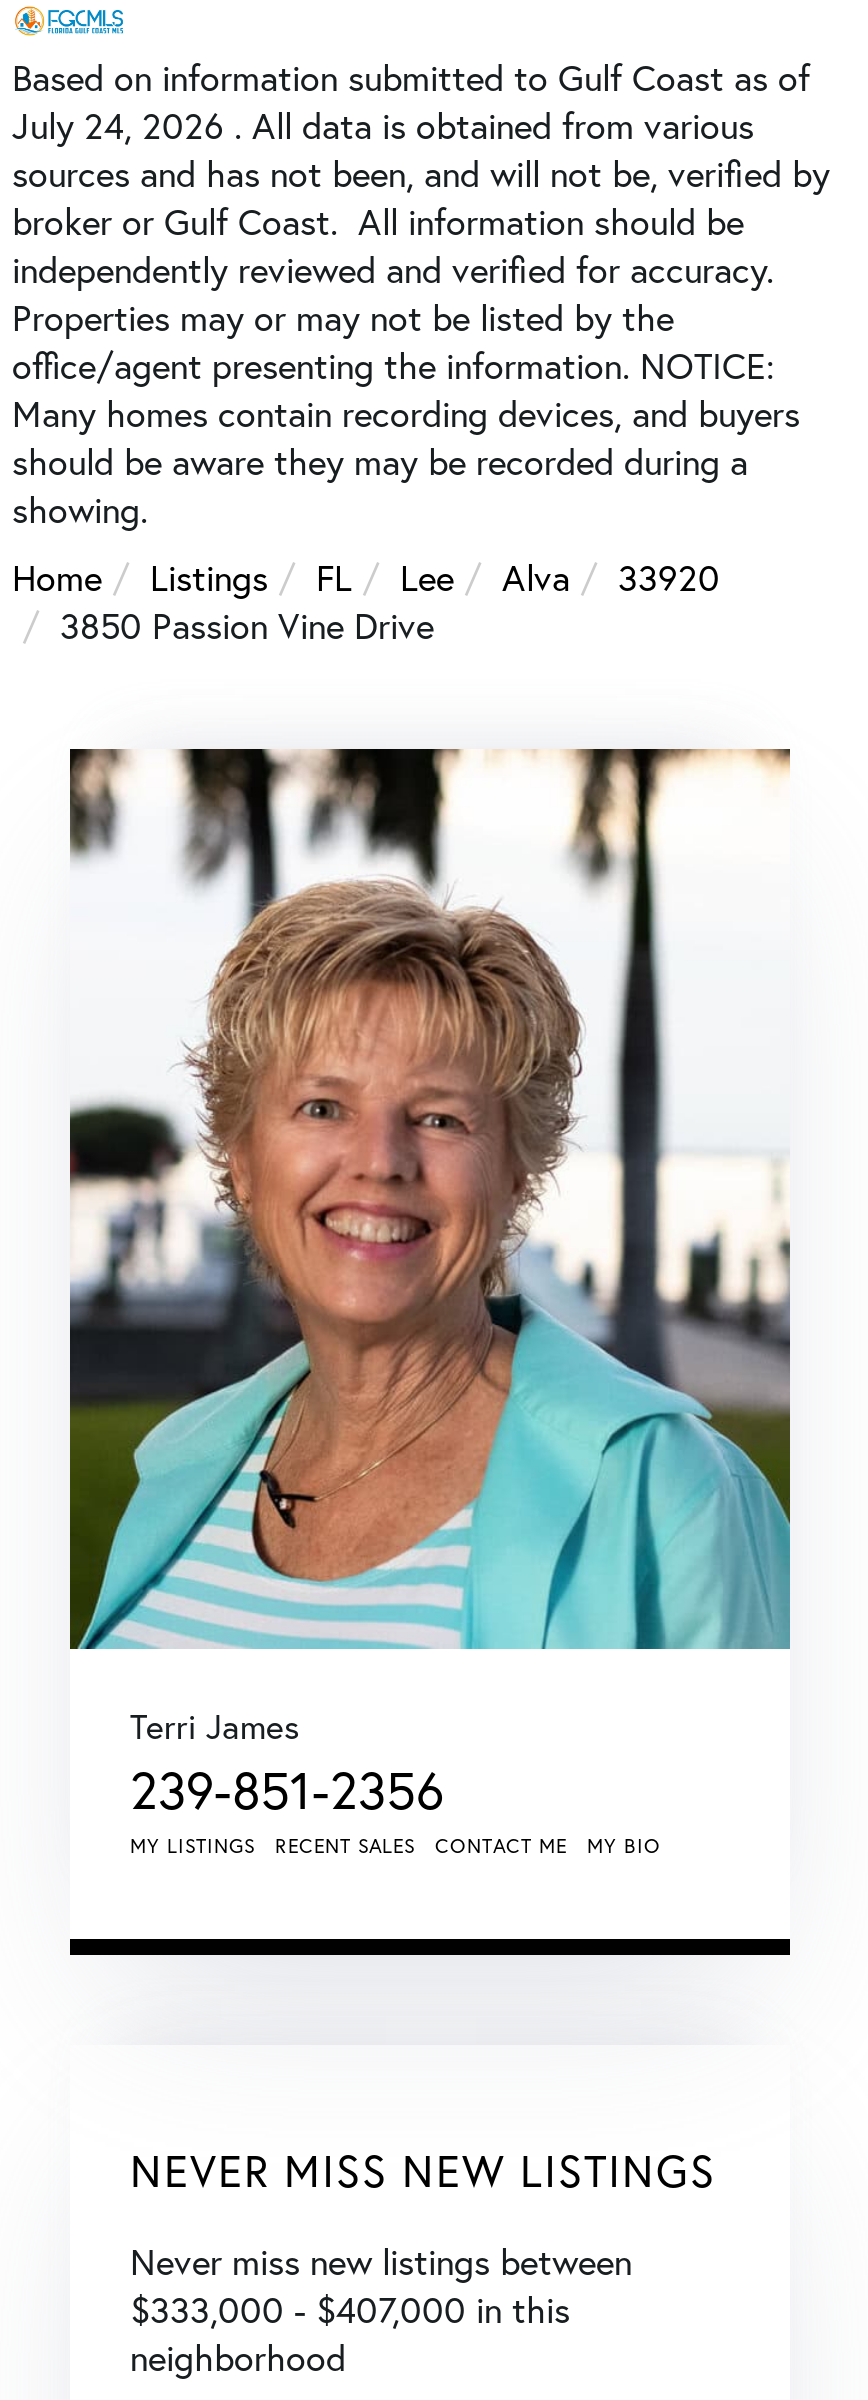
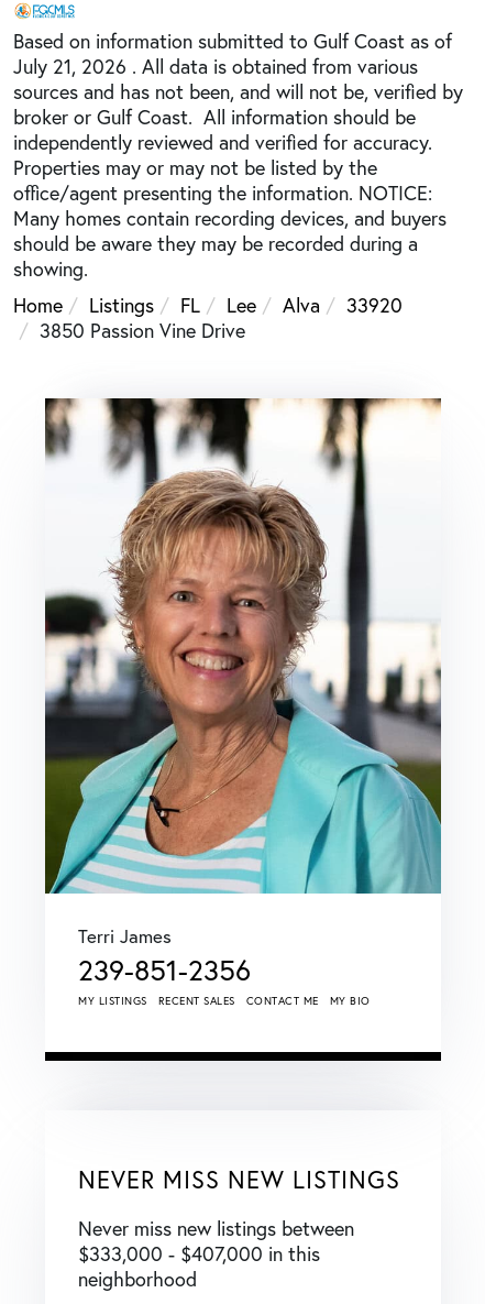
[12,100,754,148] July 24, 2026 . All data is obtained from various -> [13,53,418,79] July 21, 2026 . All data is obtained from various

